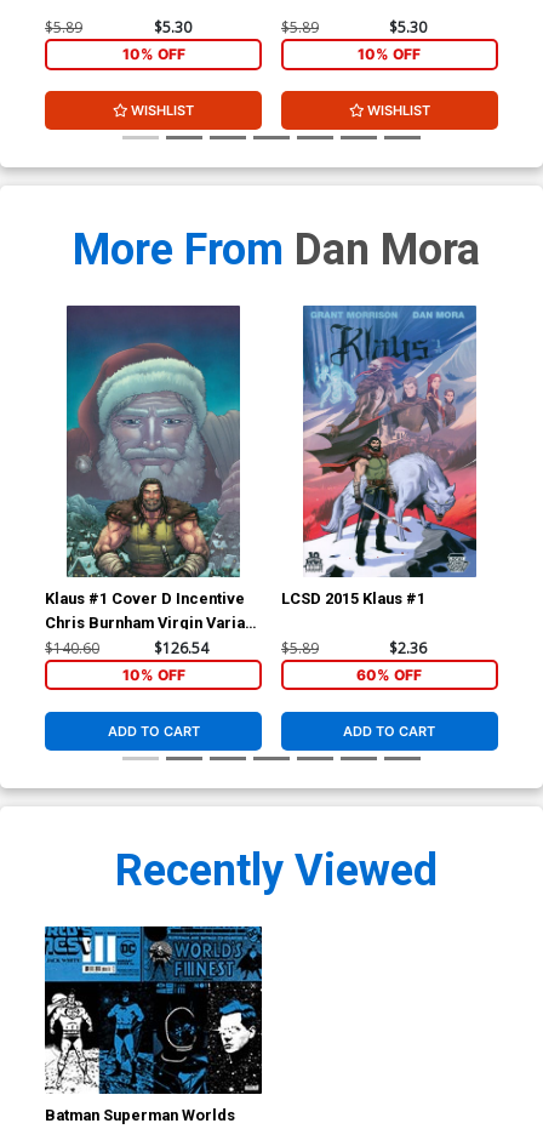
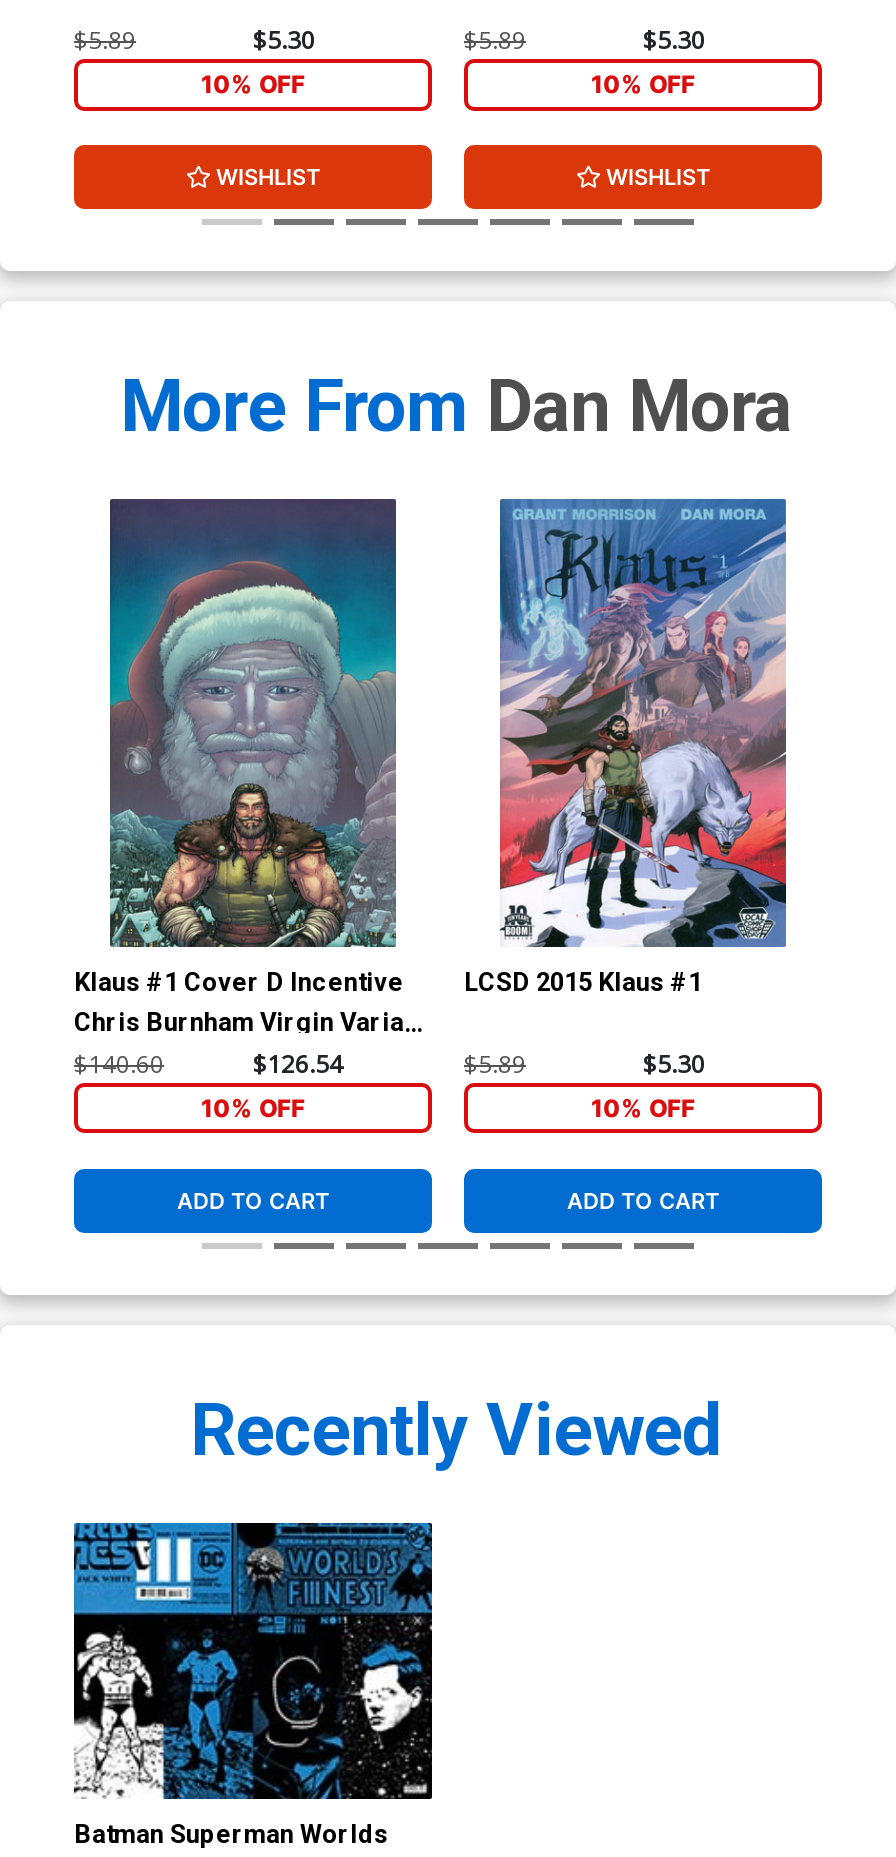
[390,638,427,659] $2.36 -> [643,1048,705,1082] $5.30
[357,666,422,684] 60% OFF -> [591,1093,695,1123] 10% OFF

